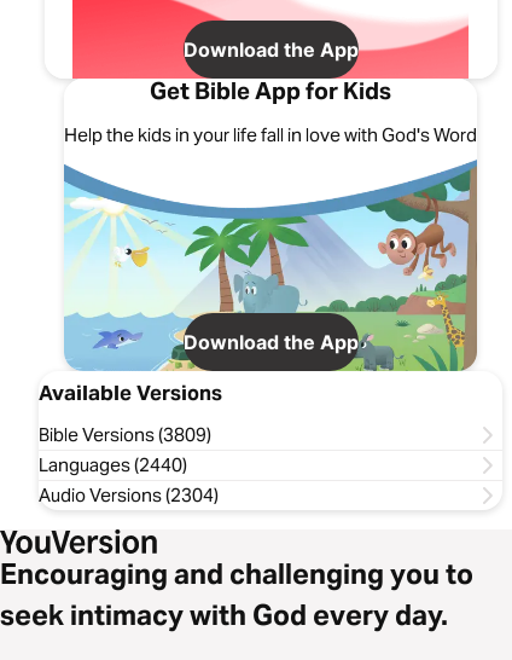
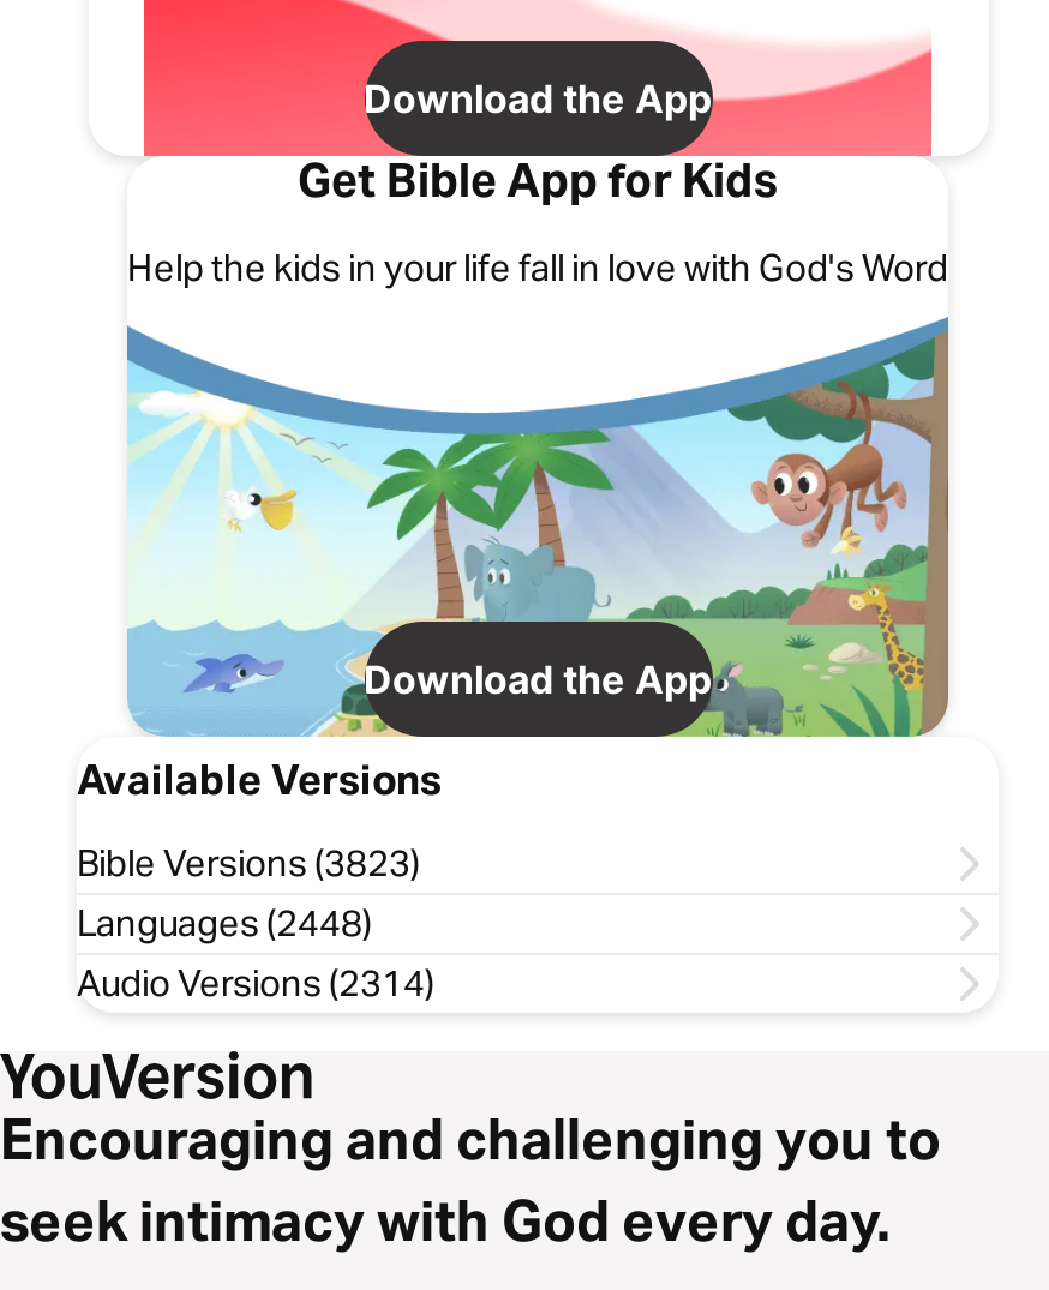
[39,423,211,446] Bible Versions (3809) -> [77,840,420,886] Bible Versions (3823)
[39,453,187,476] Languages (2440) -> [77,900,372,946] Languages (2448)
[39,484,219,506] Audio Versions (2304) -> [77,960,434,1006] Audio Versions (2314)

